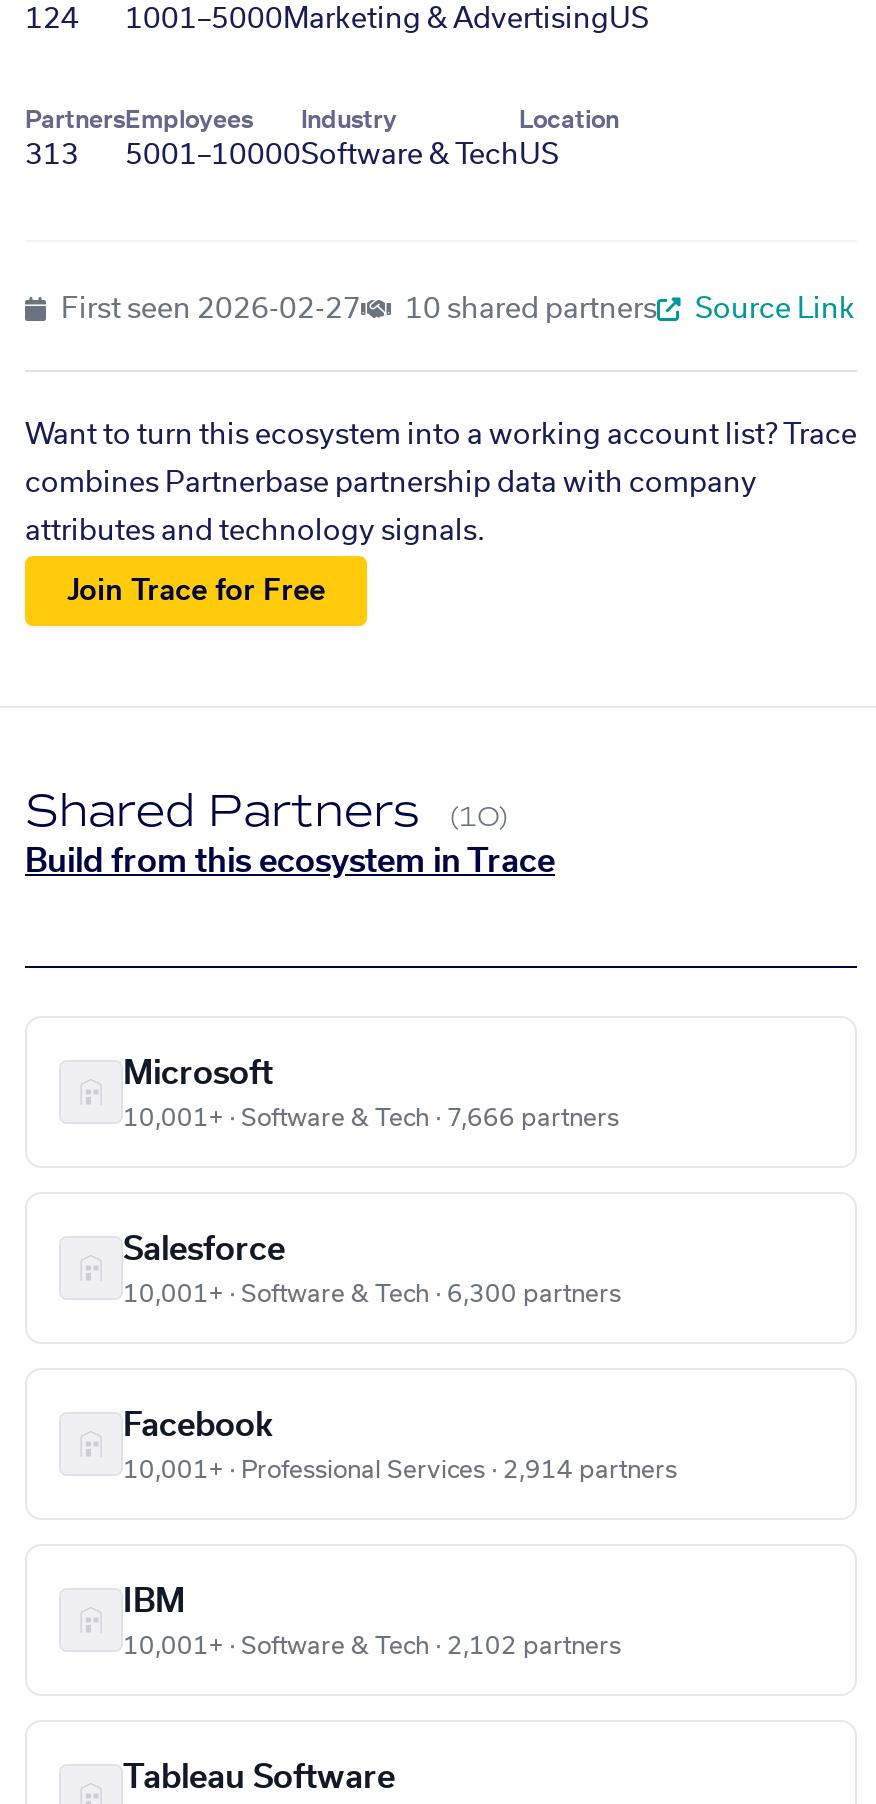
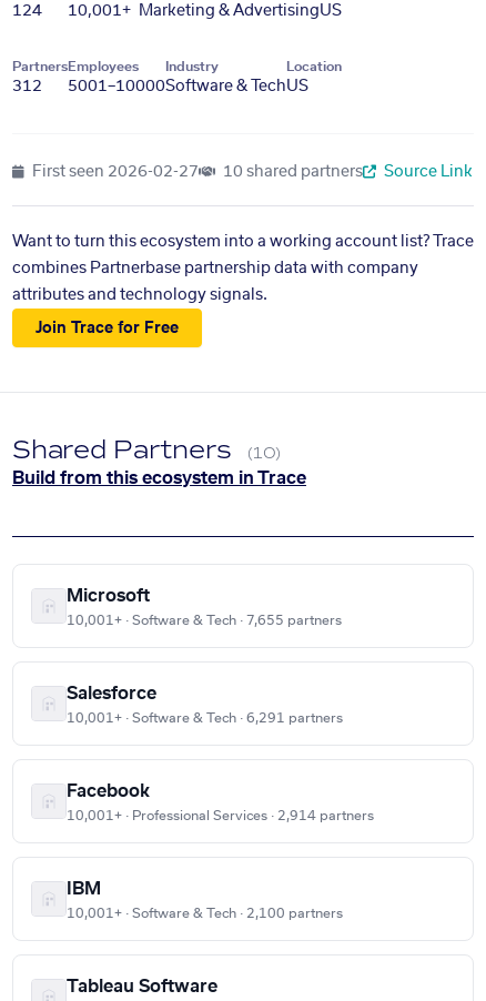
[25,6,649,34] 124 1001–5000 Marketing & Advertising US -> [12,3,342,19] 124 10,001+ Marketing & Advertising US
[25,142,559,170] 313 5001–10000 Software & Tech US -> [12,79,308,94] 312 5001–10000 Software & Tech US
[123,1106,619,1130] 10,001+ · Software & Tech · 7,666 partners -> [67,614,342,627] 10,001+ · Software & Tech · 7,655 partners
[123,1282,621,1306] 10,001+ · Software & Tech · 6,300 partners -> [67,712,343,725] 10,001+ · Software & Tech · 6,291 partners
[123,1634,621,1658] 10,001+ · Software & Tech · 2,102 partners -> [67,907,343,920] 10,001+ · Software & Tech · 2,100 partners

